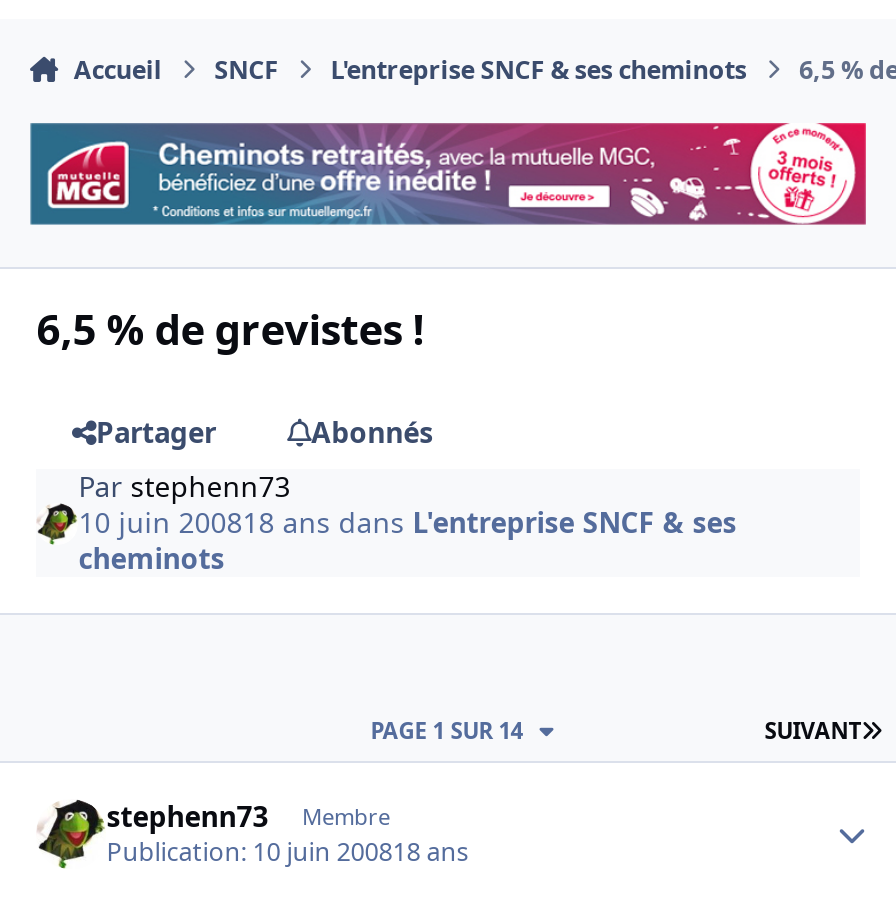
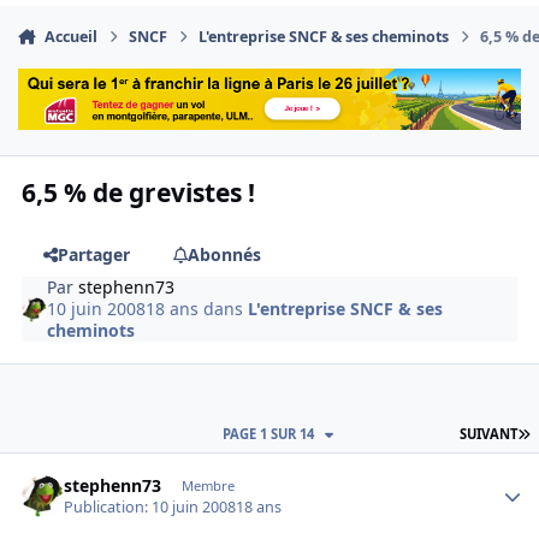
[28,121,868,227] [image] -> [17,67,522,131] [image]

